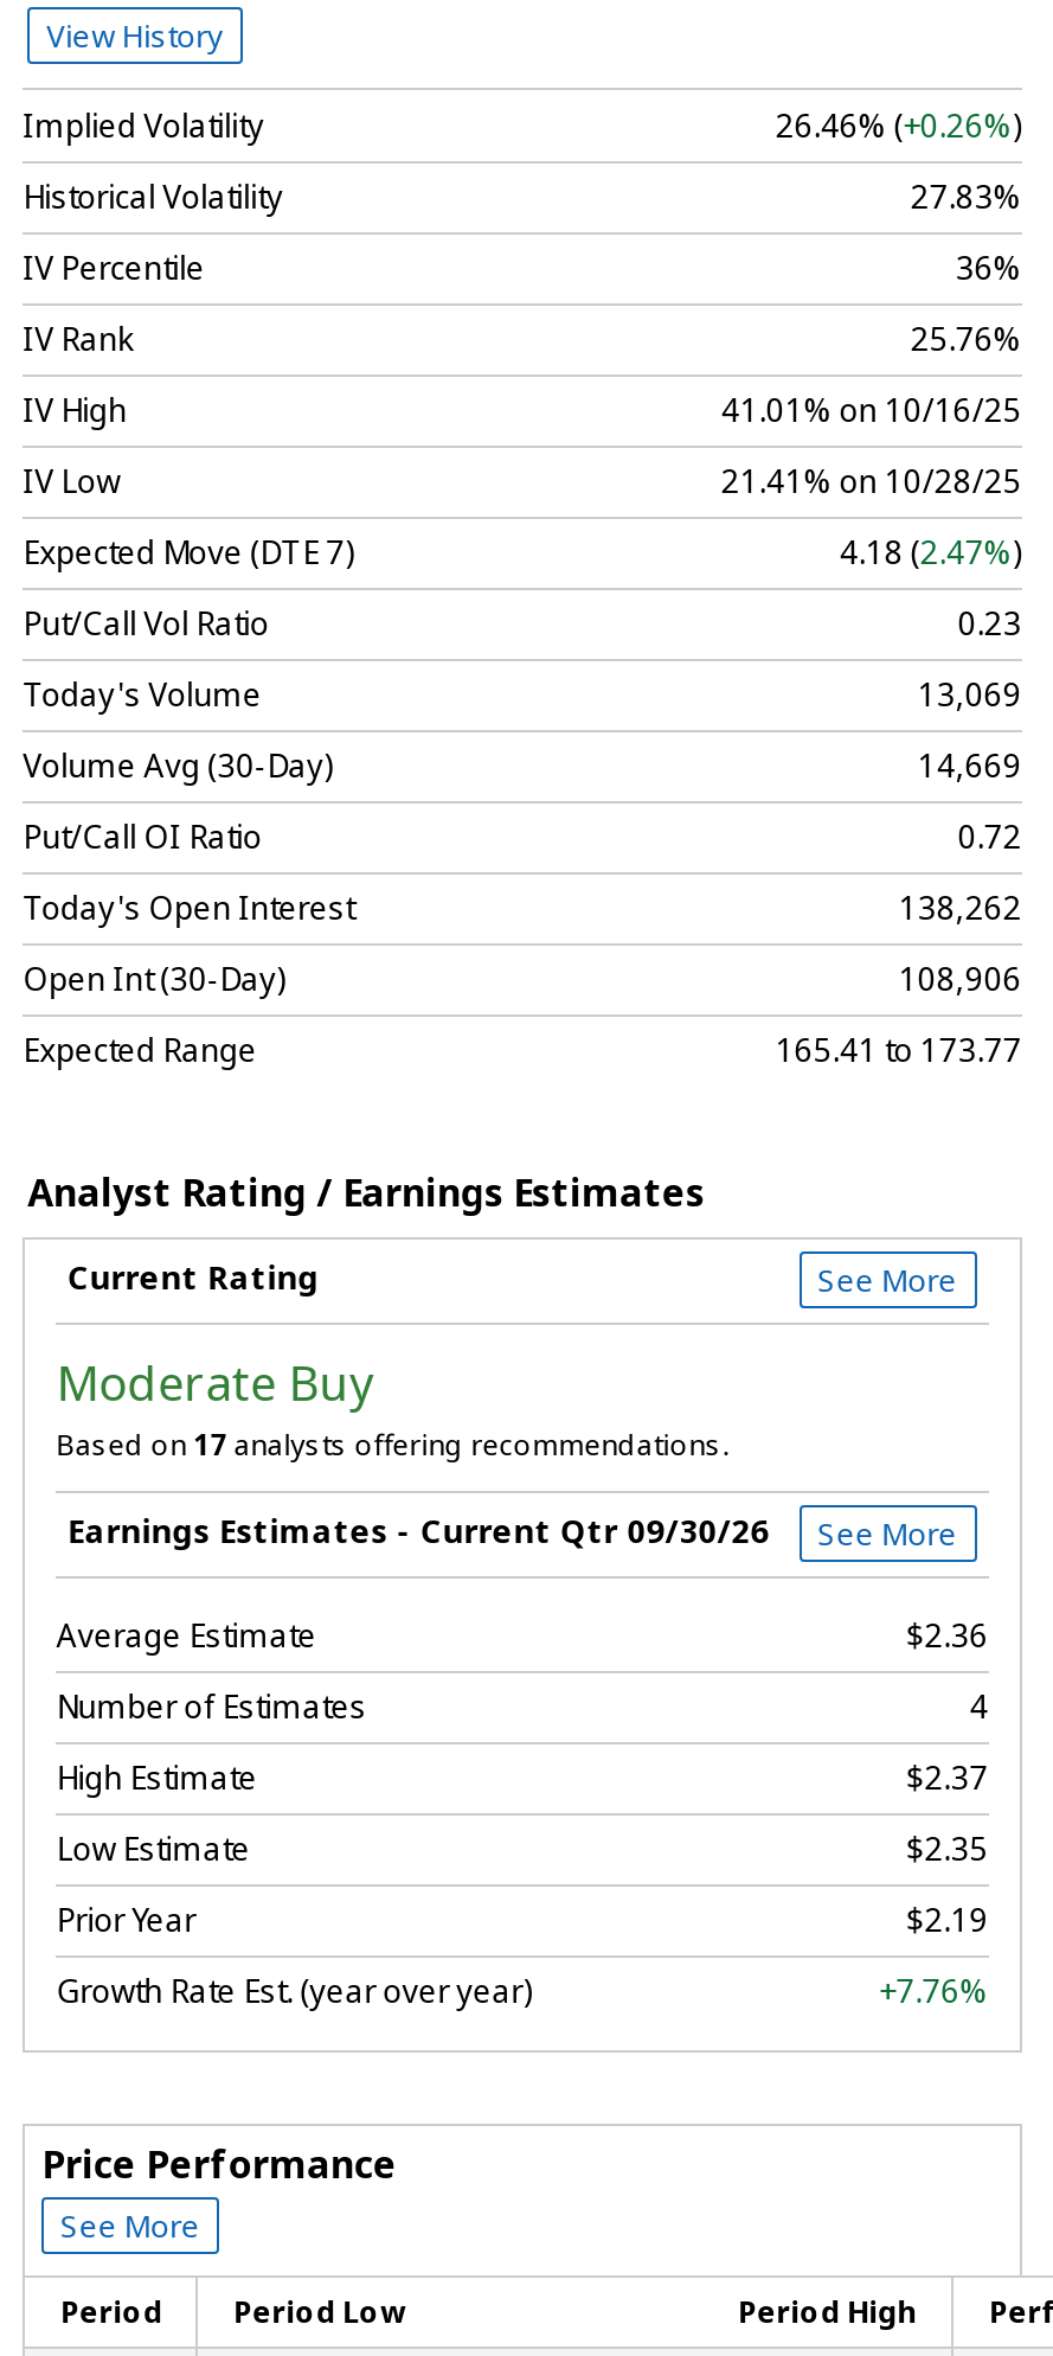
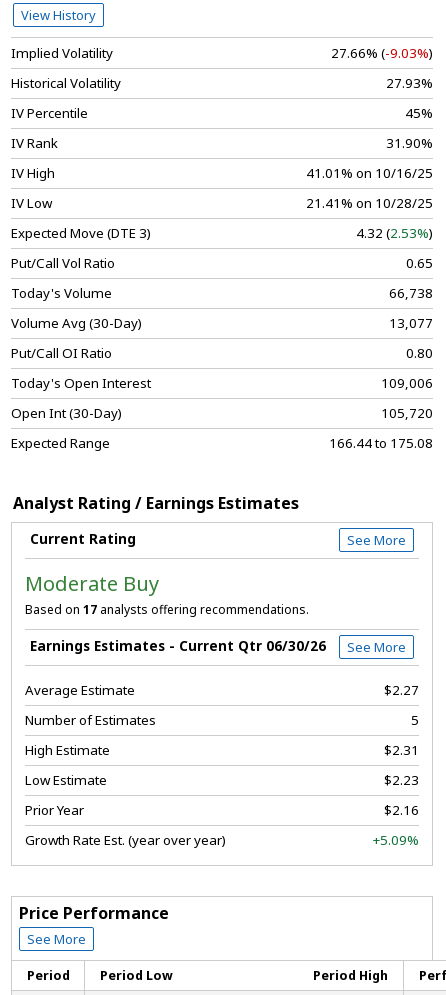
[776,103,1022,146] 26.46% (+0.26%) -> [331,44,433,62] 27.66% (-9.03%)
[911,174,1022,217] 27.83% -> [386,74,433,92] 27.93%
[956,246,1022,288] 36% -> [405,104,433,122] 45%
[911,317,1022,359] 25.76% -> [386,134,433,152] 31.90%
[23,530,354,573] Expected Move (DTE 7) -> [11,224,151,242] Expected Move (DTE 3)
[840,530,1022,573] 4.18 (2.47%) -> [356,224,433,242] 4.32 (2.53%)
[958,601,1022,644] 0.23 -> [406,254,433,272] 0.65
[918,672,1022,715] 13,069 -> [389,284,433,302] 66,738
[918,743,1022,786] 14,669 -> [389,314,433,332] 13,077
[958,814,1022,857] 0.72 -> [406,344,433,362] 0.80
[899,886,1022,928] 138,262 -> [381,374,433,392] 109,006
[899,957,1022,999] 108,906 -> [381,404,433,422] 105,720
[776,1028,1022,1070] 165.41 to 173.77 -> [329,434,433,452] 166.44 to 175.08
[68,1511,769,1553] Earnings Estimates - Current Qtr 09/30/26 -> [30,637,326,655] Earnings Estimates - Current Qtr 06/30/26
[906,1615,989,1658] $2.36 -> [384,681,419,699] $2.27
[970,1686,989,1729] 4 -> [411,711,419,729] 5
[906,1757,989,1800] $2.37 -> [384,741,419,759] $2.31
[906,1828,989,1871] $2.35 -> [384,771,419,789] $2.23
[906,1899,989,1942] $2.19 -> [384,801,419,819] $2.16
[880,1971,989,2013] +7.76% -> [373,831,419,849] +5.09%

